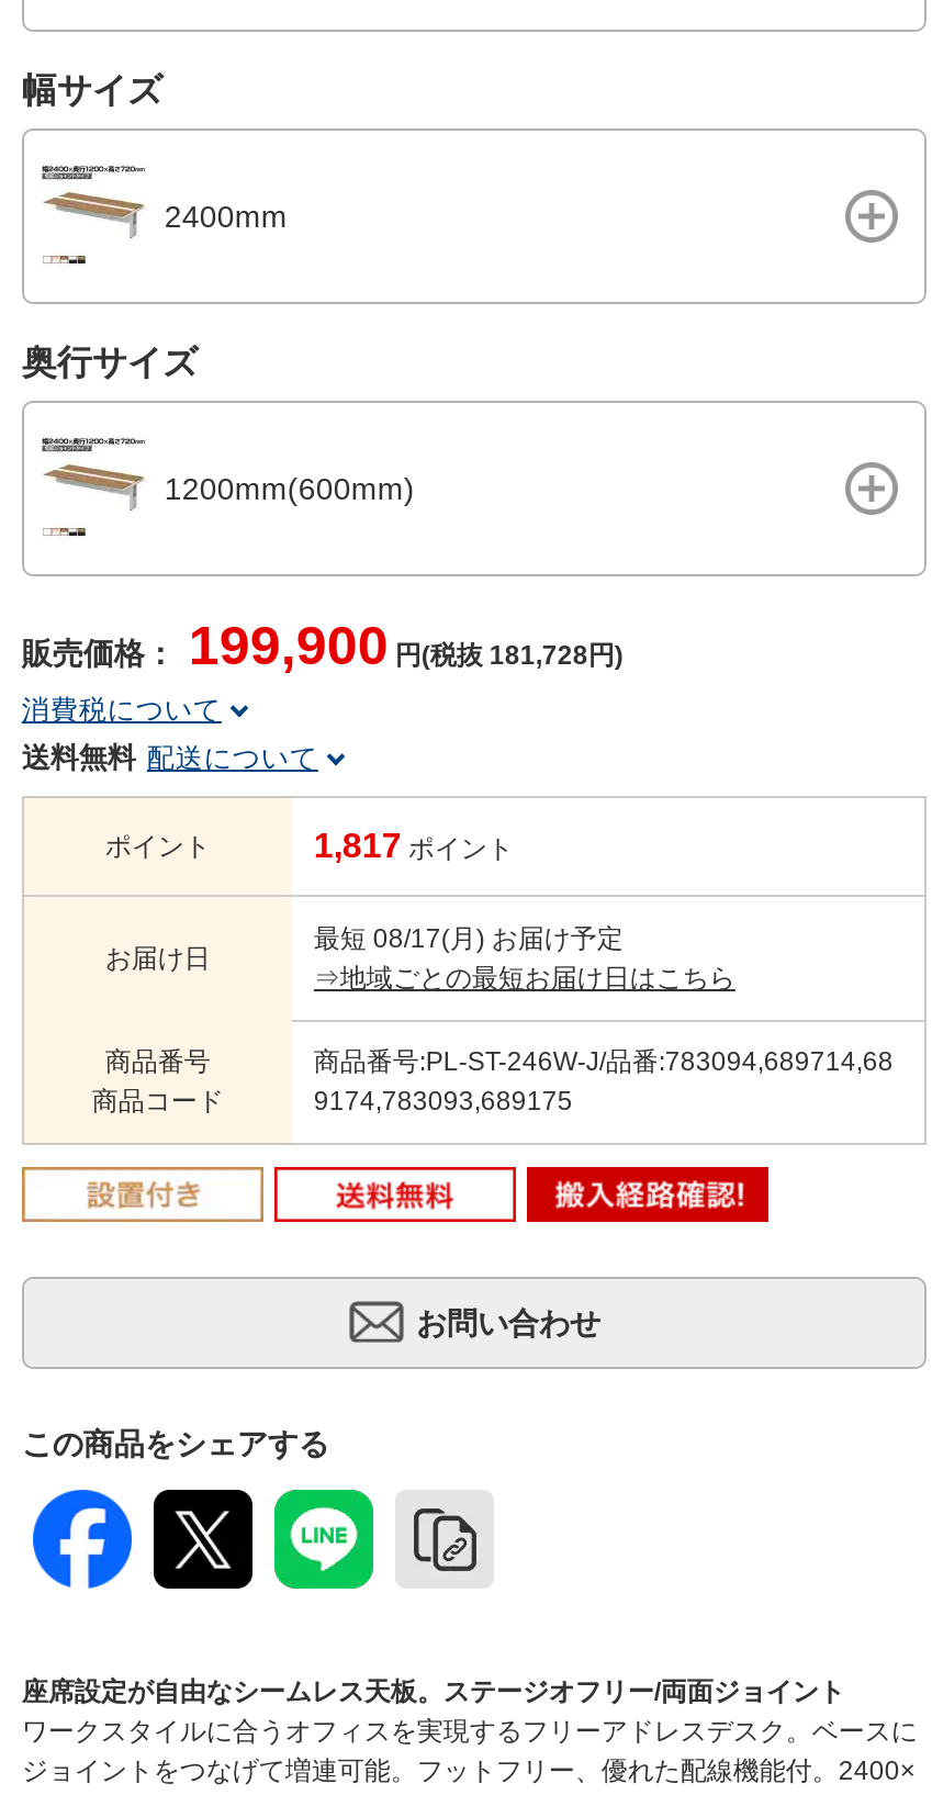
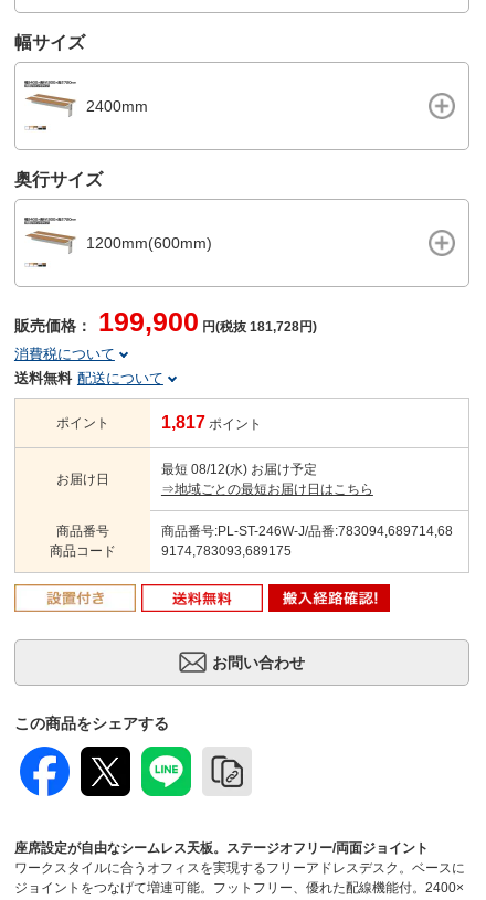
[314,923,623,953] 最短 08/17(月) お届け予定 -> [161,461,317,477] 最短 08/12(水) お届け予定

